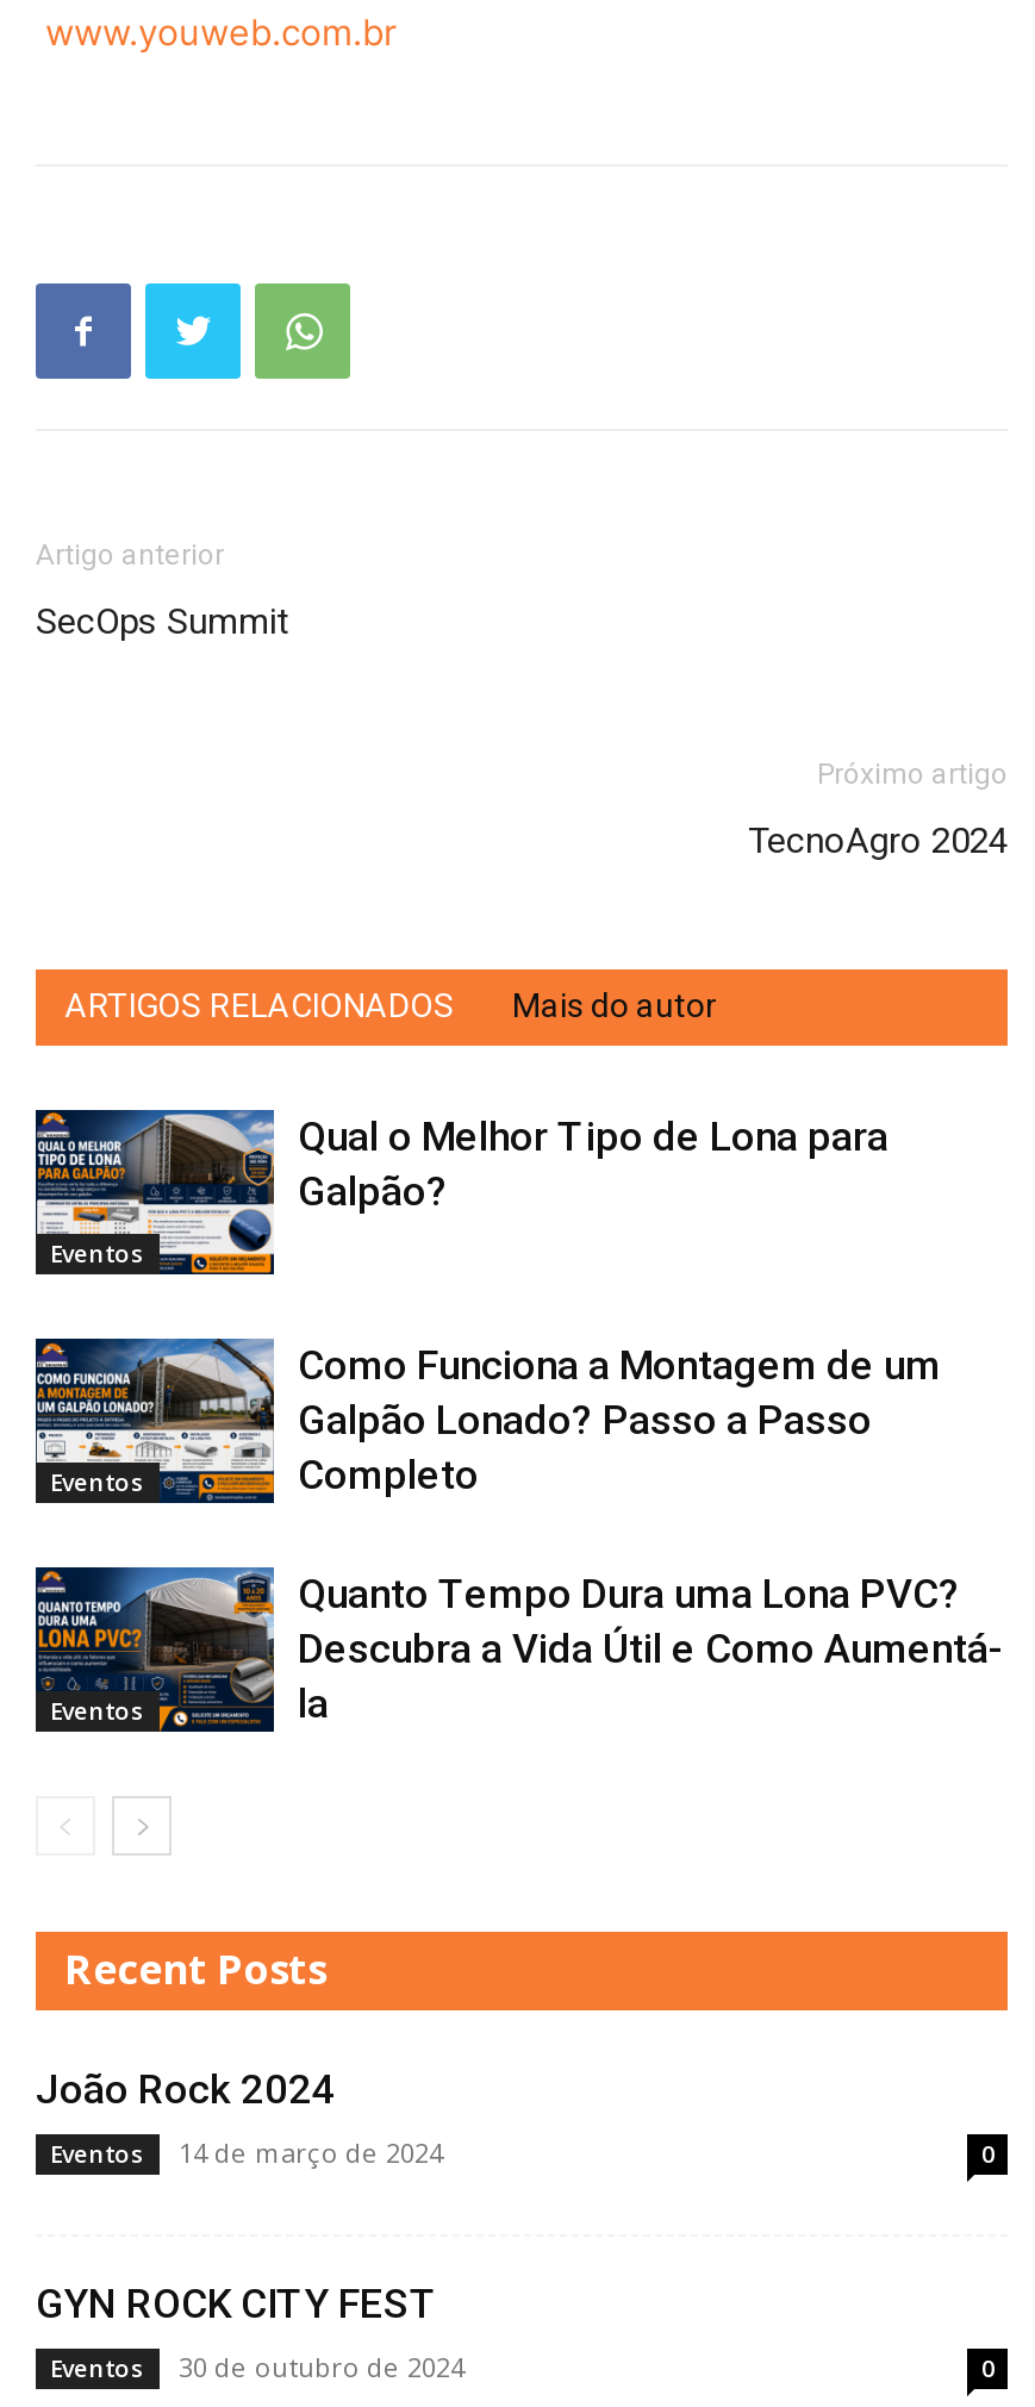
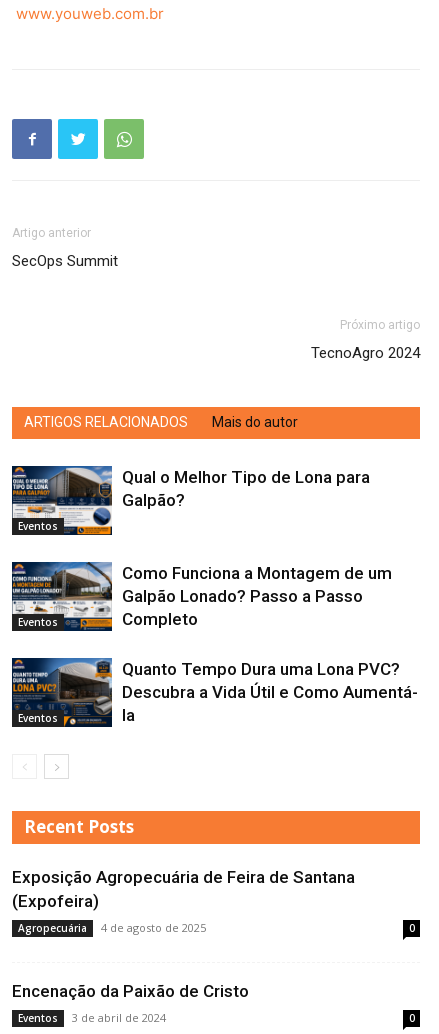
[36,2066,336,2113] João Rock 2024 -> [12,867,355,911] Exposição Agropecuária de Feira de Santana | (Expofeira)
[50,2135,443,2170] Eventos | 14 de março de 2024 -> [18,920,206,935] Agropecuária | 4 de agosto de 2025
[36,2280,438,2328] GYN ROCK CITY FEST -> [12,981,249,1001] Encenação da Paixão de Cristo
[50,2349,464,2385] Eventos 30 de outubro de 2024 -> [18,1010,166,1025] Eventos 3 de abril de 2024

